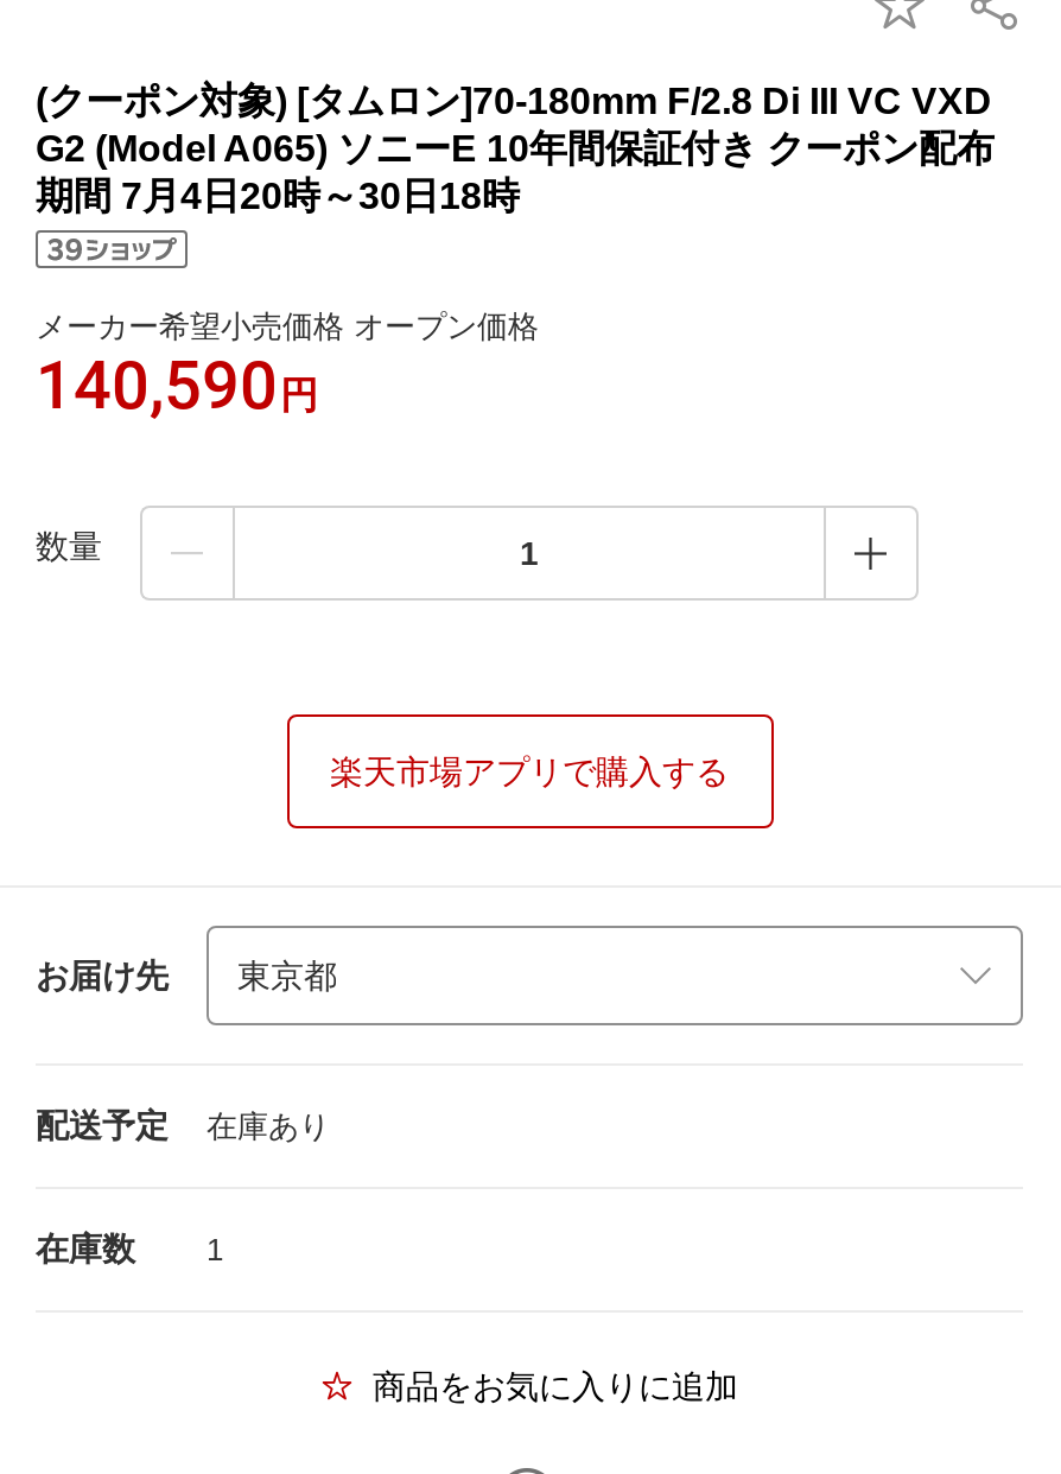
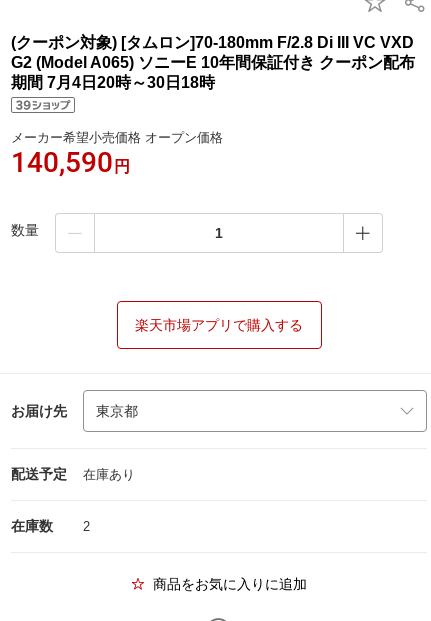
[36,1230,223,1267] 在庫数 1 -> [11,518,90,534] 在庫数 2

